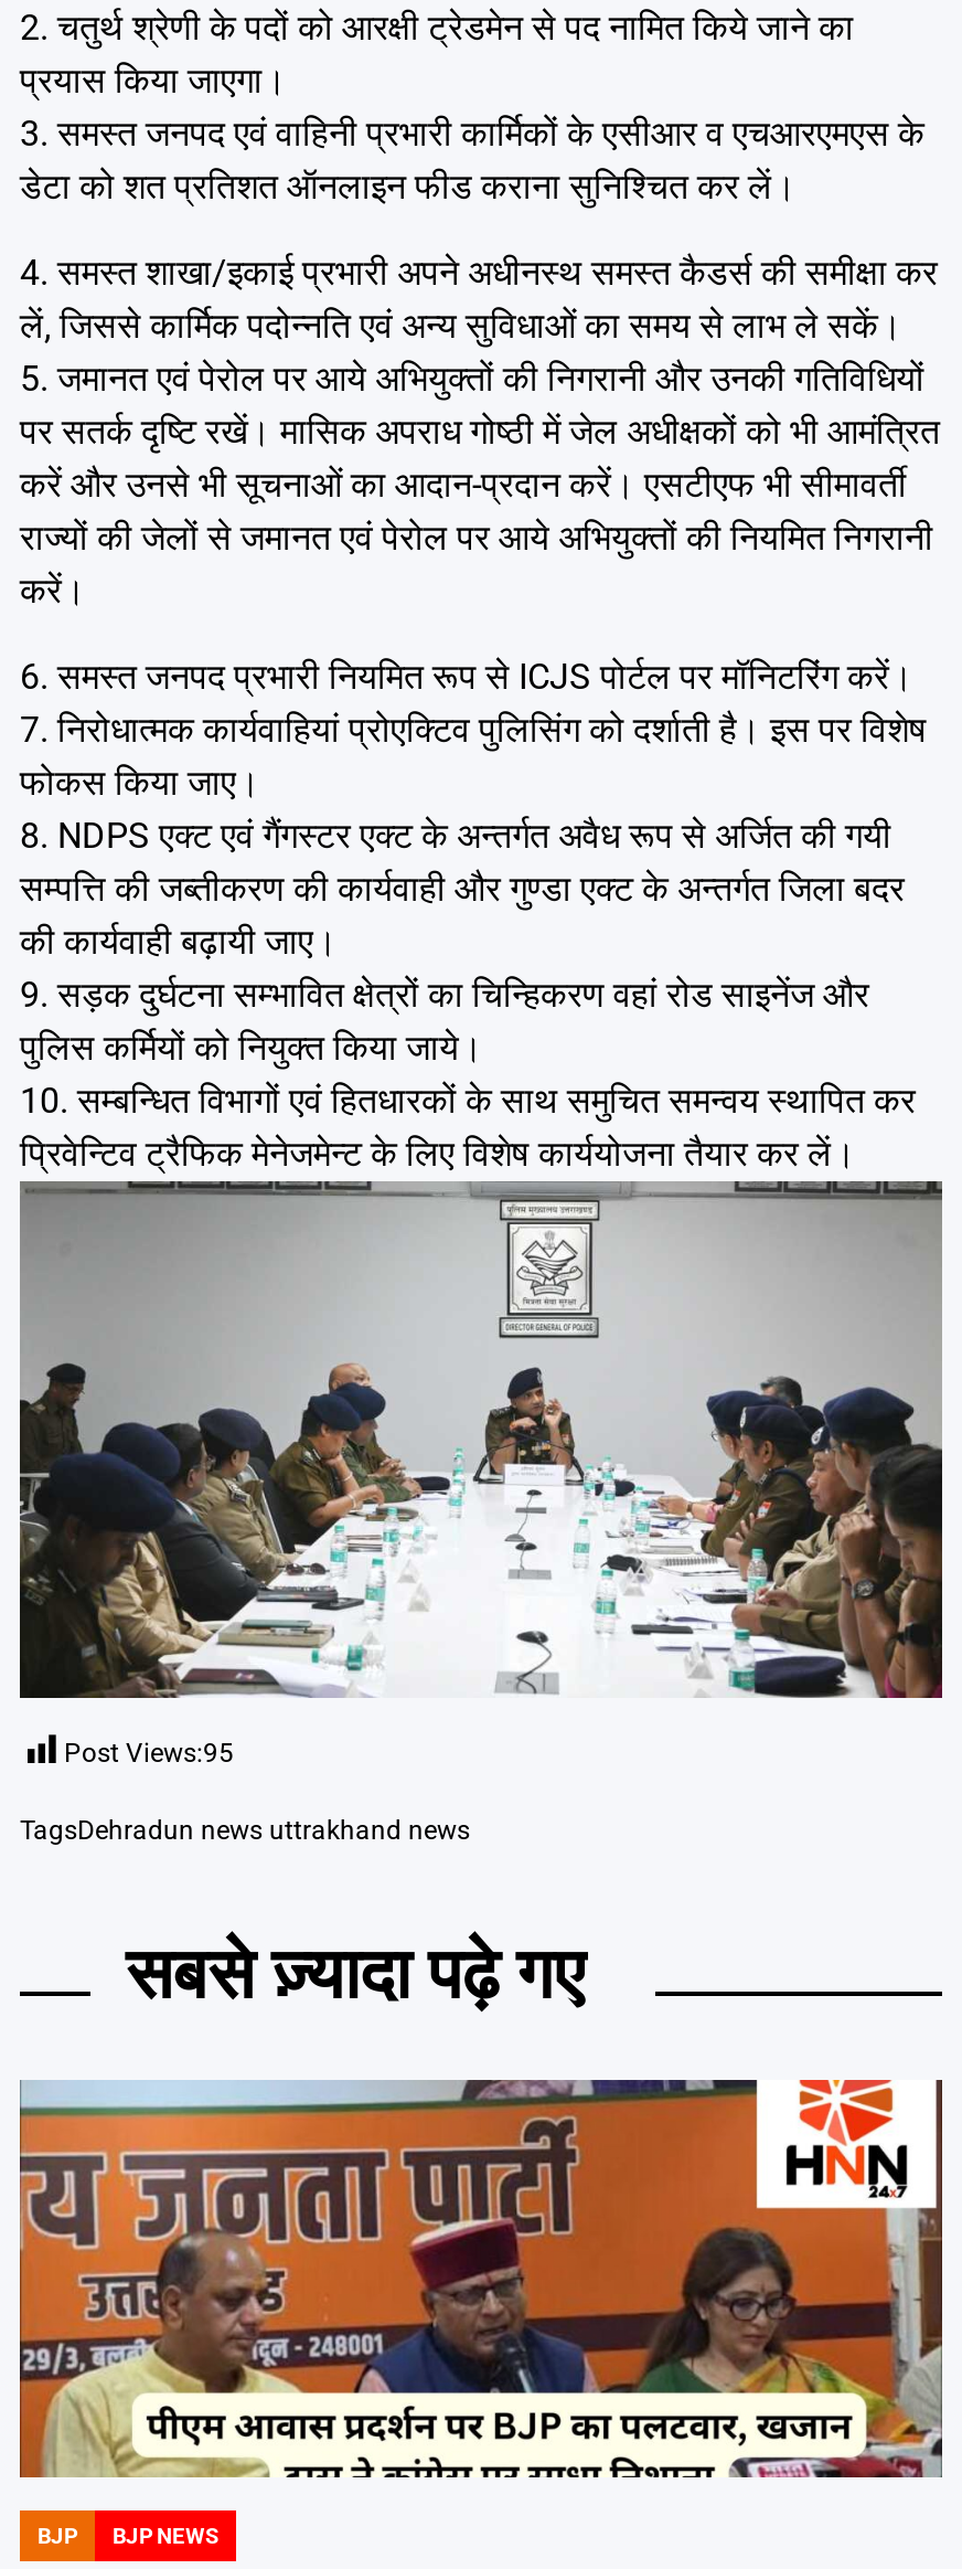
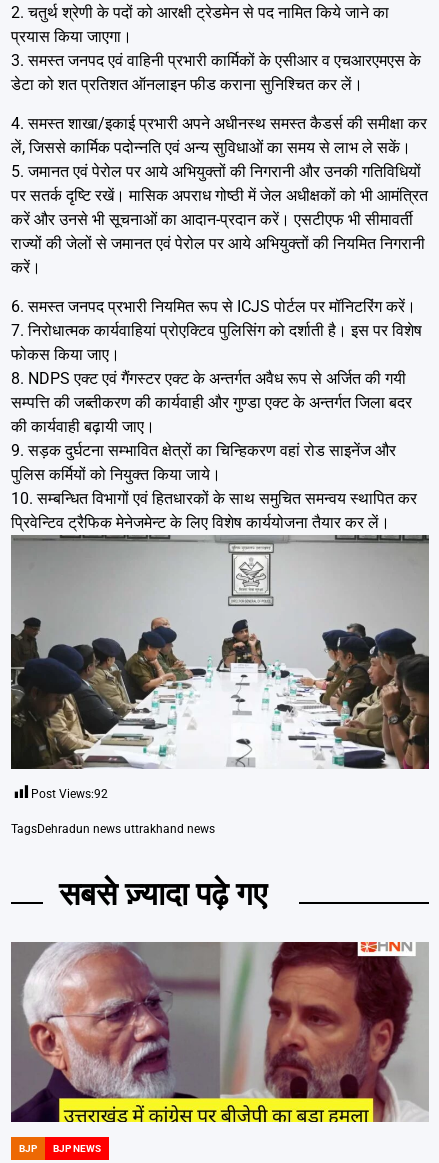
[64,1738,234,1769] Post Views:95 -> [31,787,108,801] Post Views:92
[18,2078,942,2482] [image] -> [10,941,428,1123] [image]

